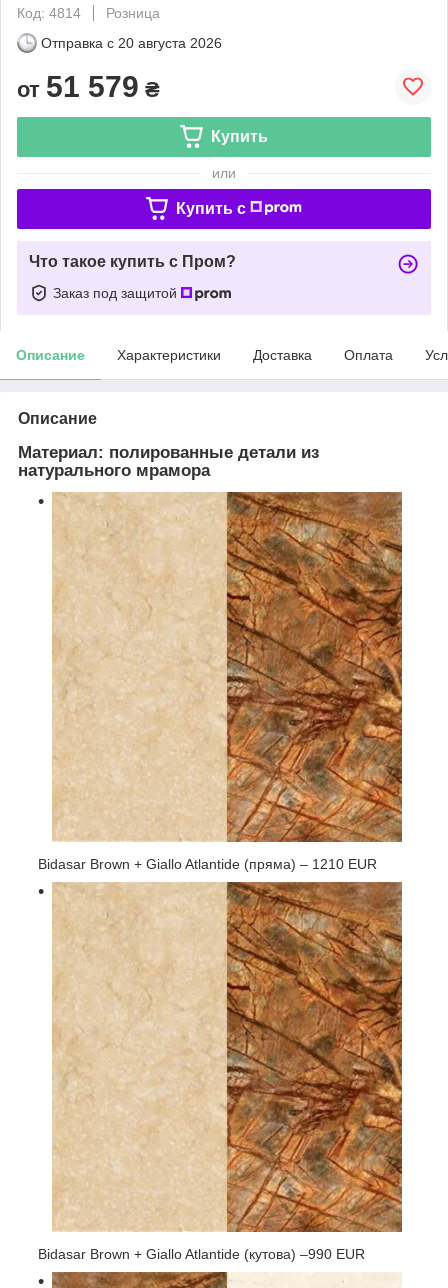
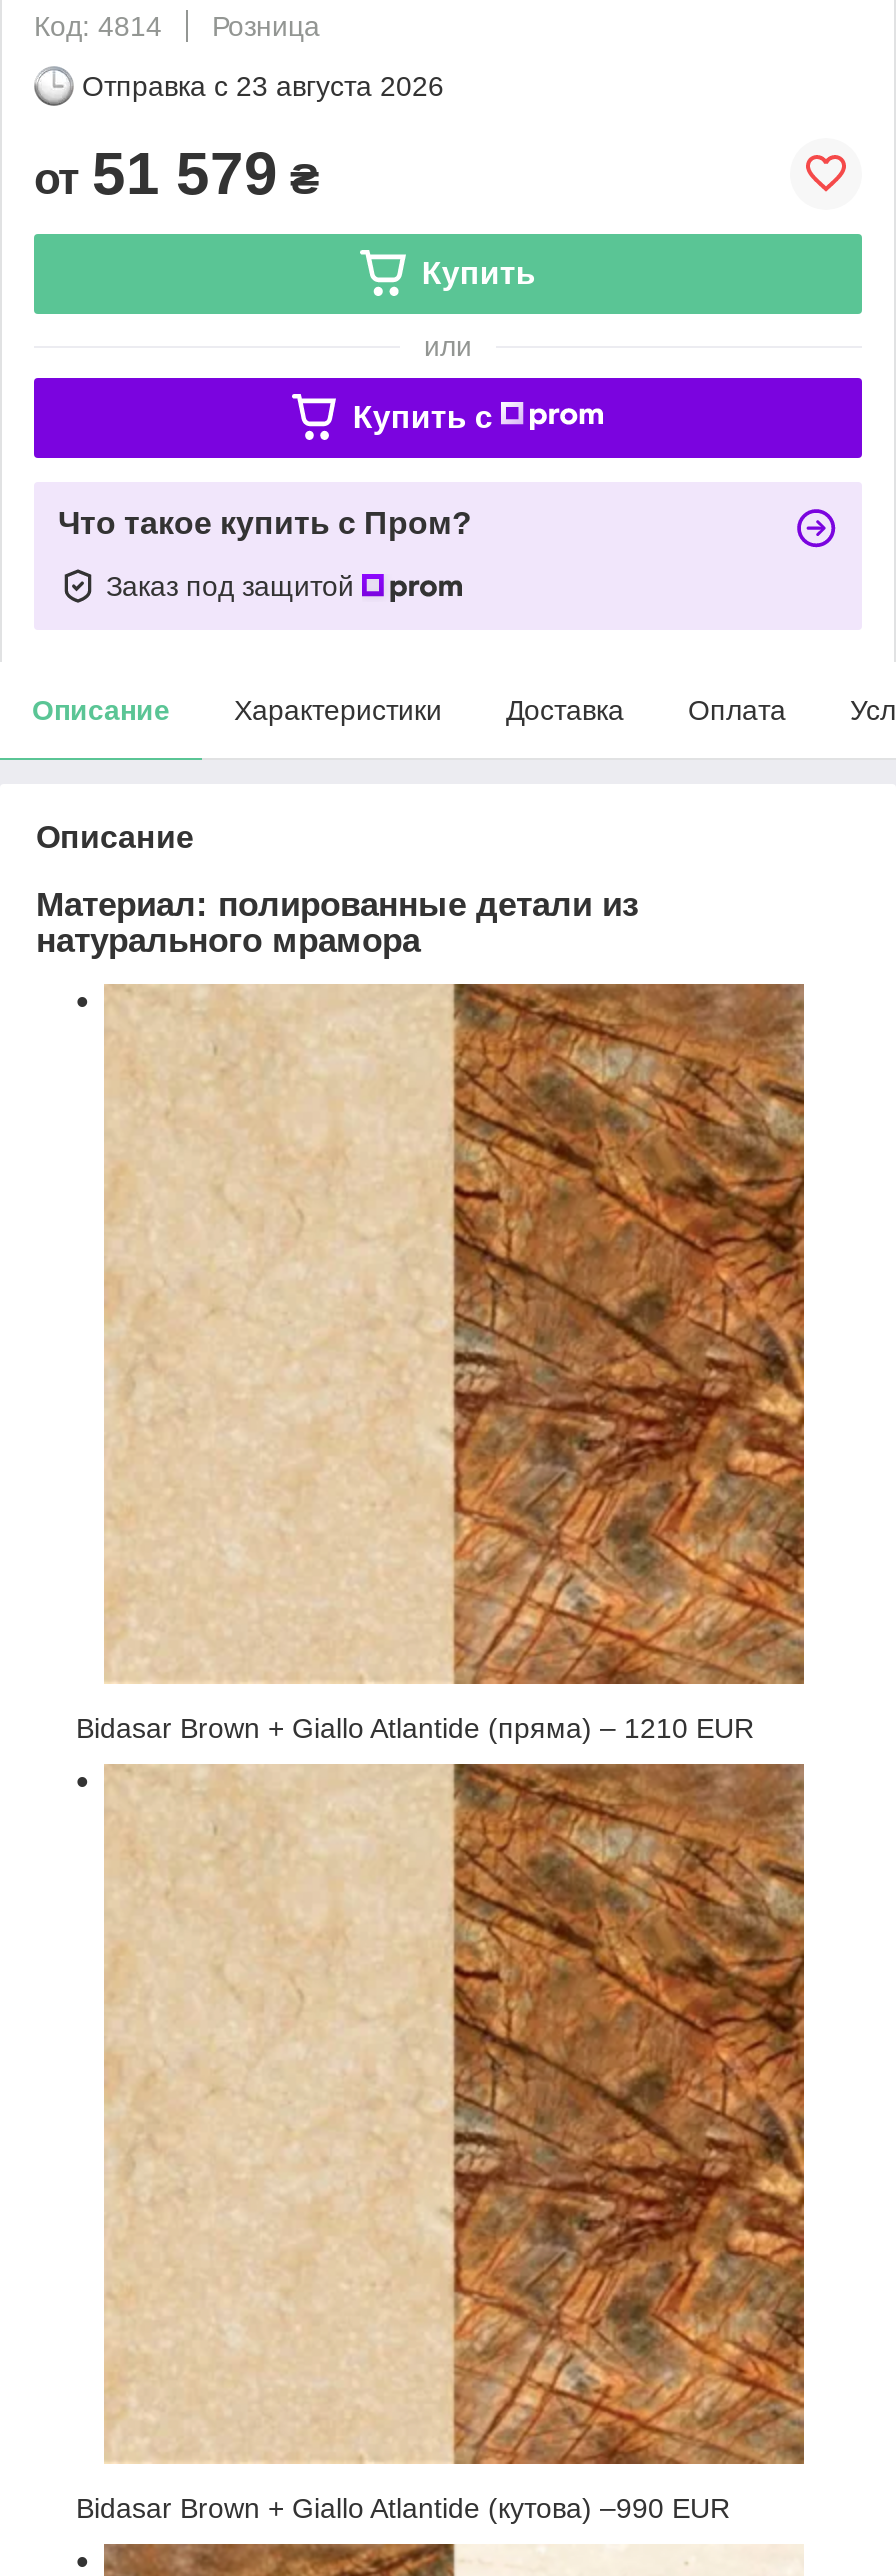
[41,35,222,51] Отправка с 20 августа 2026 -> [82,70,444,102] Отправка с 23 августа 2026

